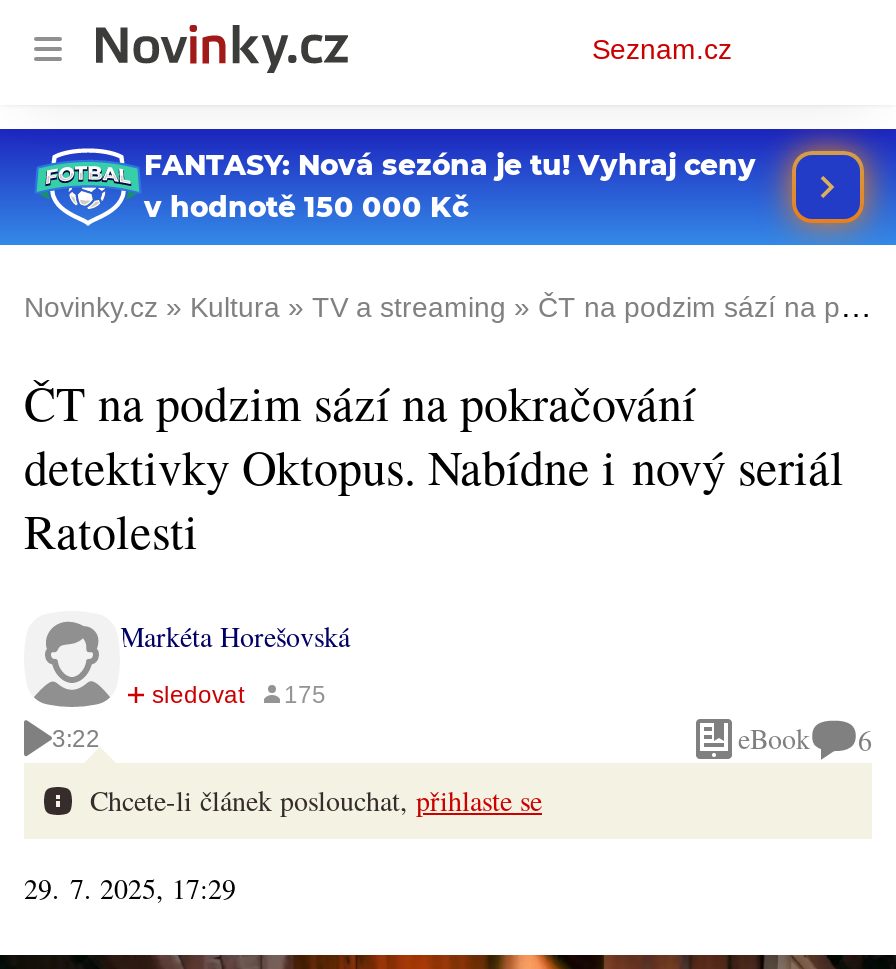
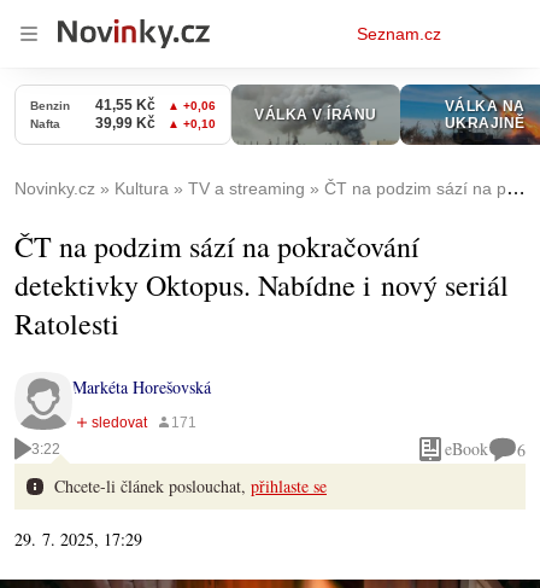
[6,127,890,247] [image] -> [4,82,536,151] [image]

